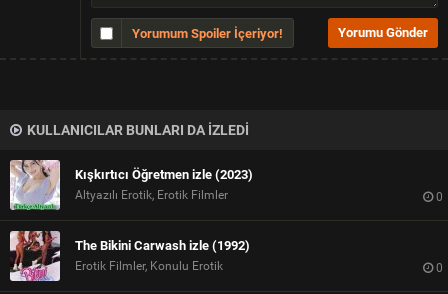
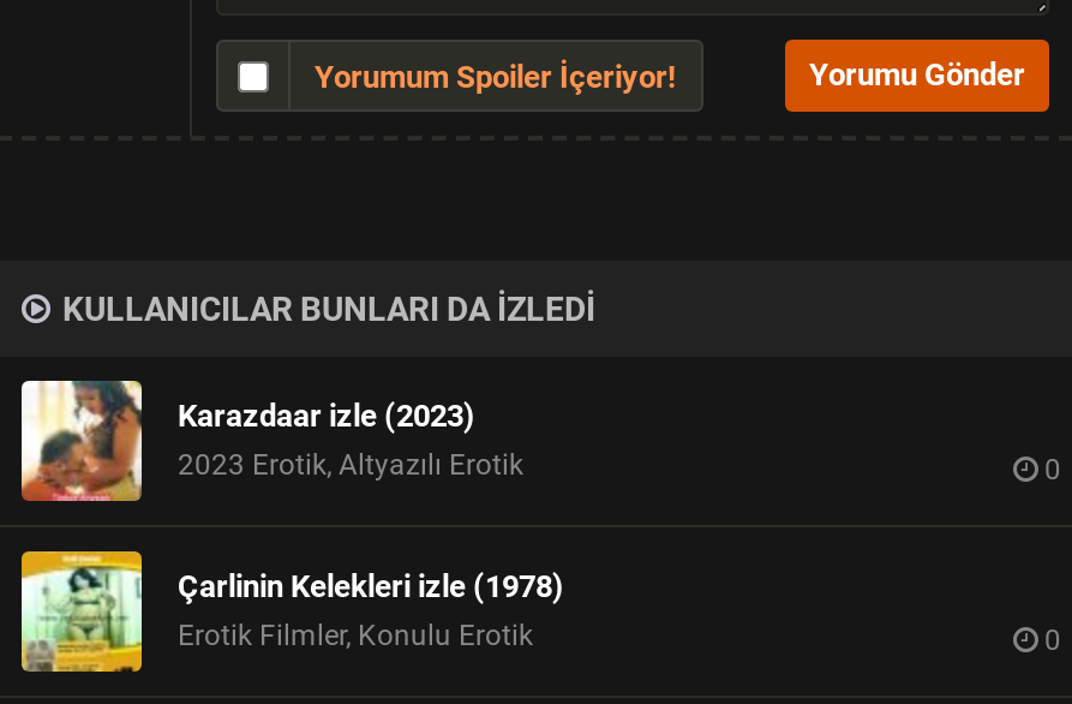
[9,159,253,211] [image] | Kışkırtıcı Öğretmen izle (2023) | Altyazılı Erotik, Erotik Filmler -> [19,380,523,505] [image] | Karazdaar izle (2023) | 2023 Erotik, Altyazılı Erotik
[9,230,250,282] [image] | The Bikini Carwash izle (1992) -> [19,550,564,675] [image] | Çarlinin Kelekleri izle (1978)

